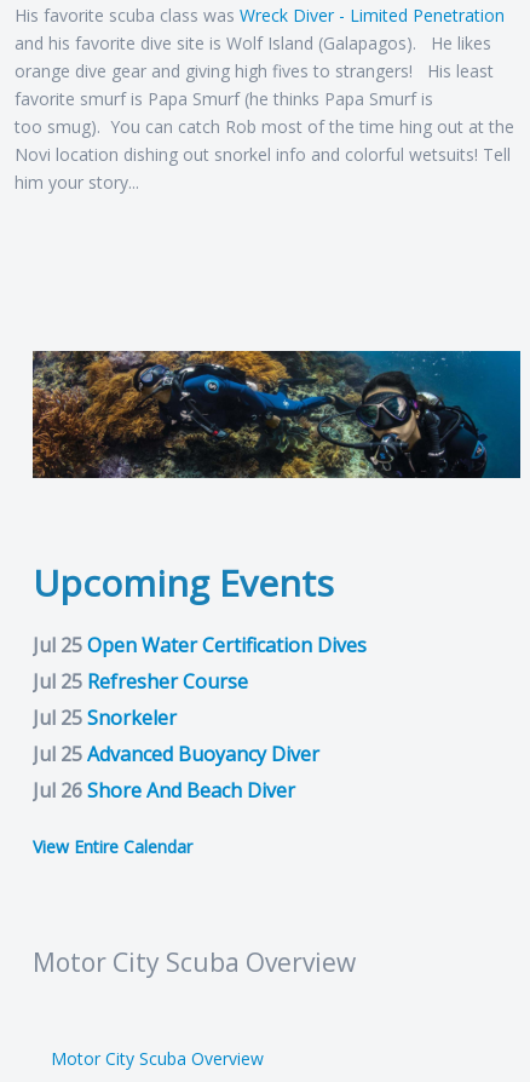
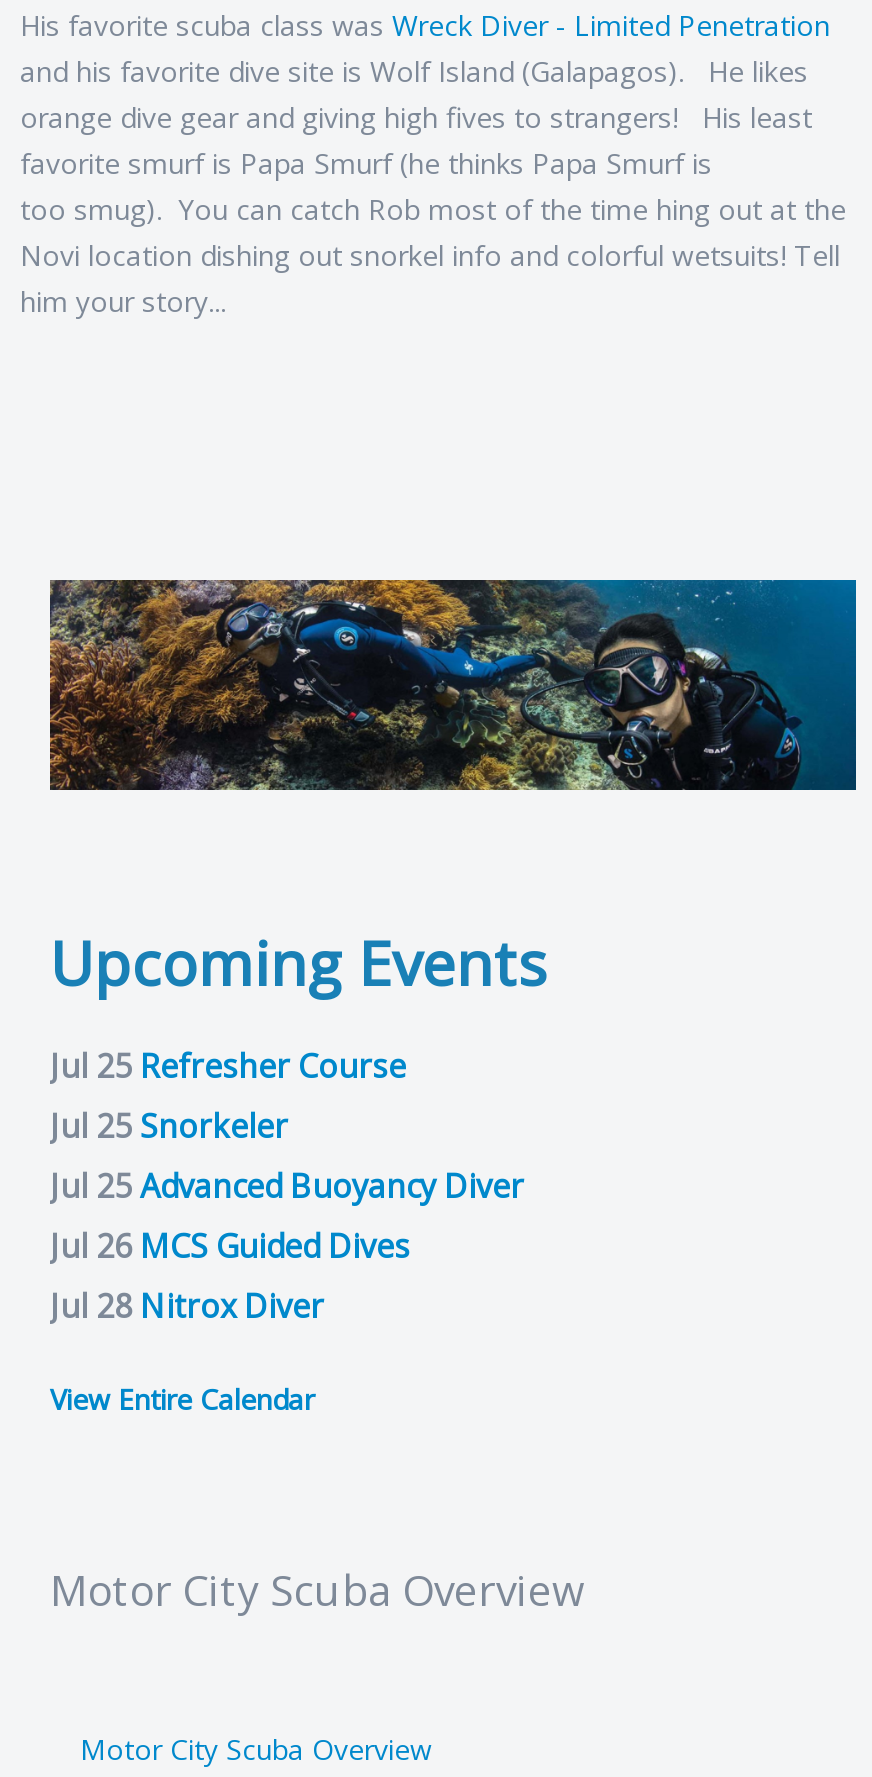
[33,632,367,658] Jul 25 Open Water Certification Dives -> none
moved [33,668,319,767] -> [50,1044,524,1208]: Jul 25 Refresher Course | Jul 25 Snorkeler | Jul 25 Advanced Buoyancy Diver
[33,777,295,803] Jul 26 Shore And Beach Diver -> [50,1224,410,1328] Jul 26 MCS Guided Dives | Jul 28 Nitrox Diver

